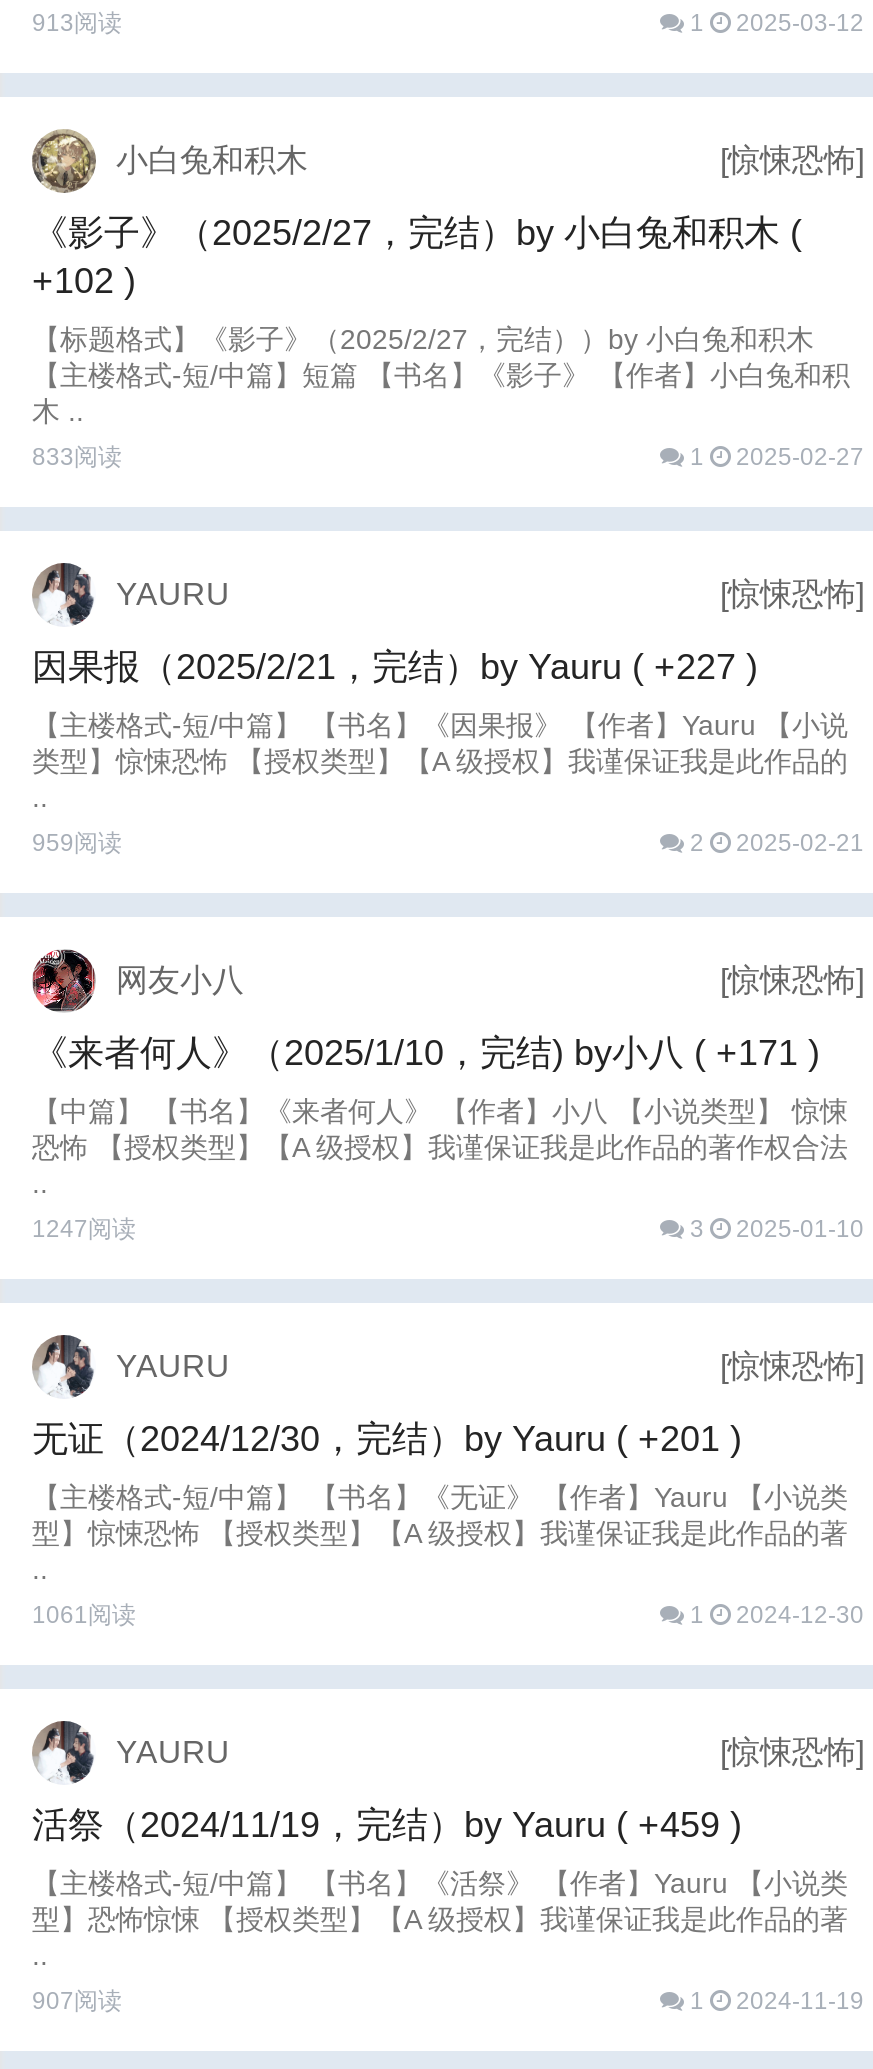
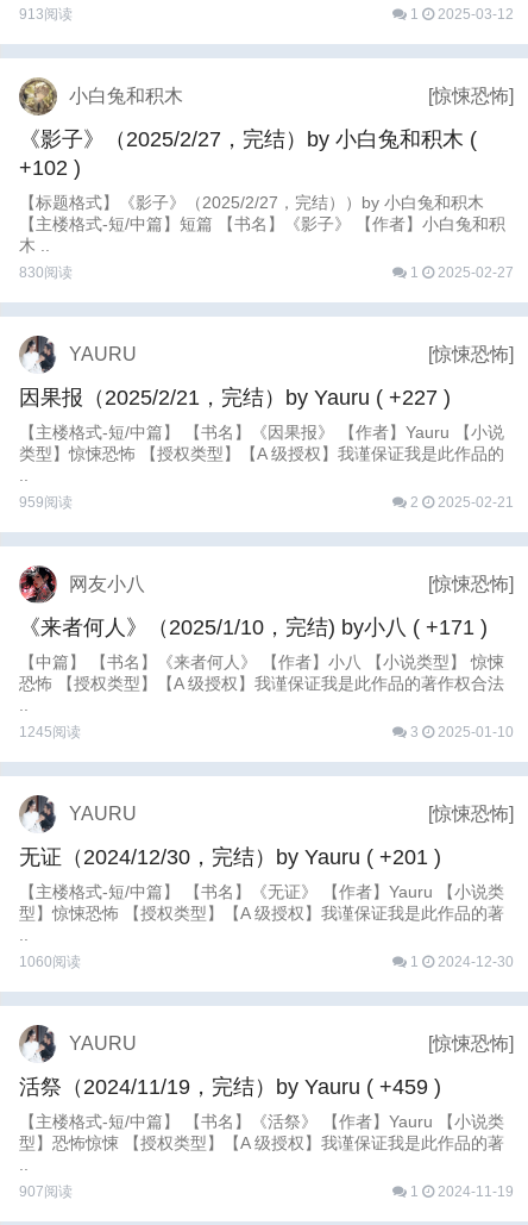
[32,443,122,471] 833阅读 -> [19,264,73,281] 830阅读
[32,1215,136,1243] 1247阅读 -> [19,724,81,740] 1245阅读
[32,1601,136,1629] 1061阅读 -> [19,954,81,970] 1060阅读

